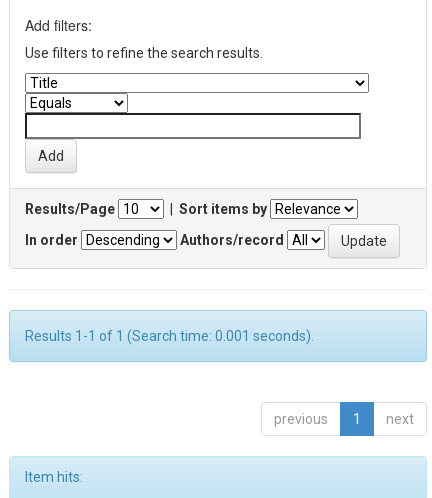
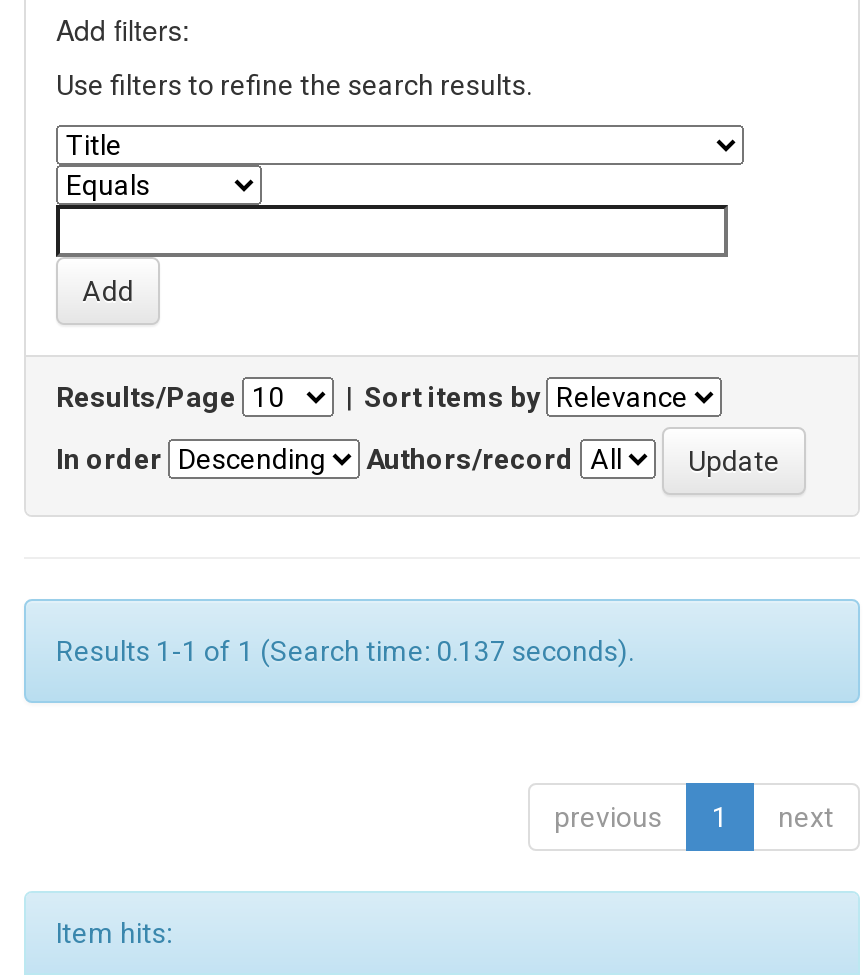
[25,328,314,344] Results 1-1 of 1 (Search time: 0.001 seconds). -> [56,635,634,667] Results 1-1 of 1 (Search time: 0.137 seconds).

